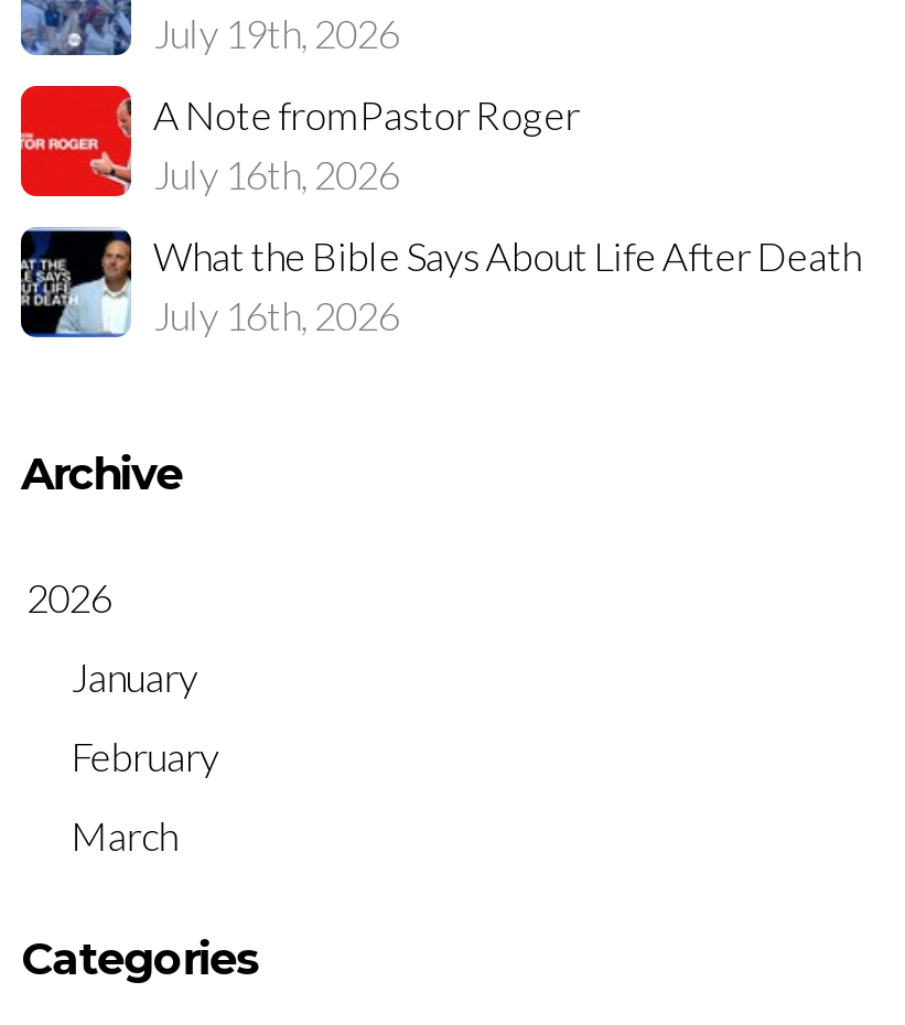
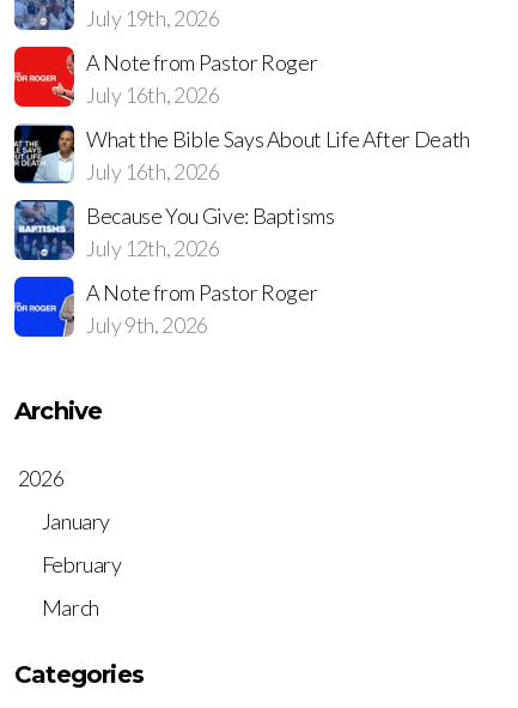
none -> [13,199,334,337] [image] | Because You Give: Baptisms | July 12th, 2026 | A Note from Pastor Roger | July 9th, 2026
none -> [13,276,69,337] [image]

